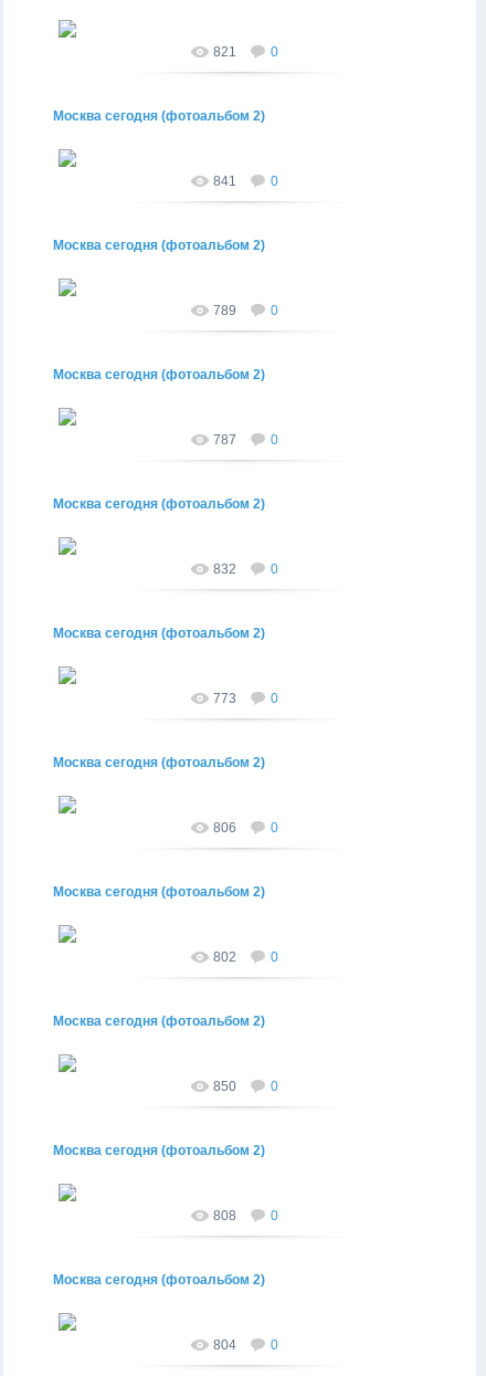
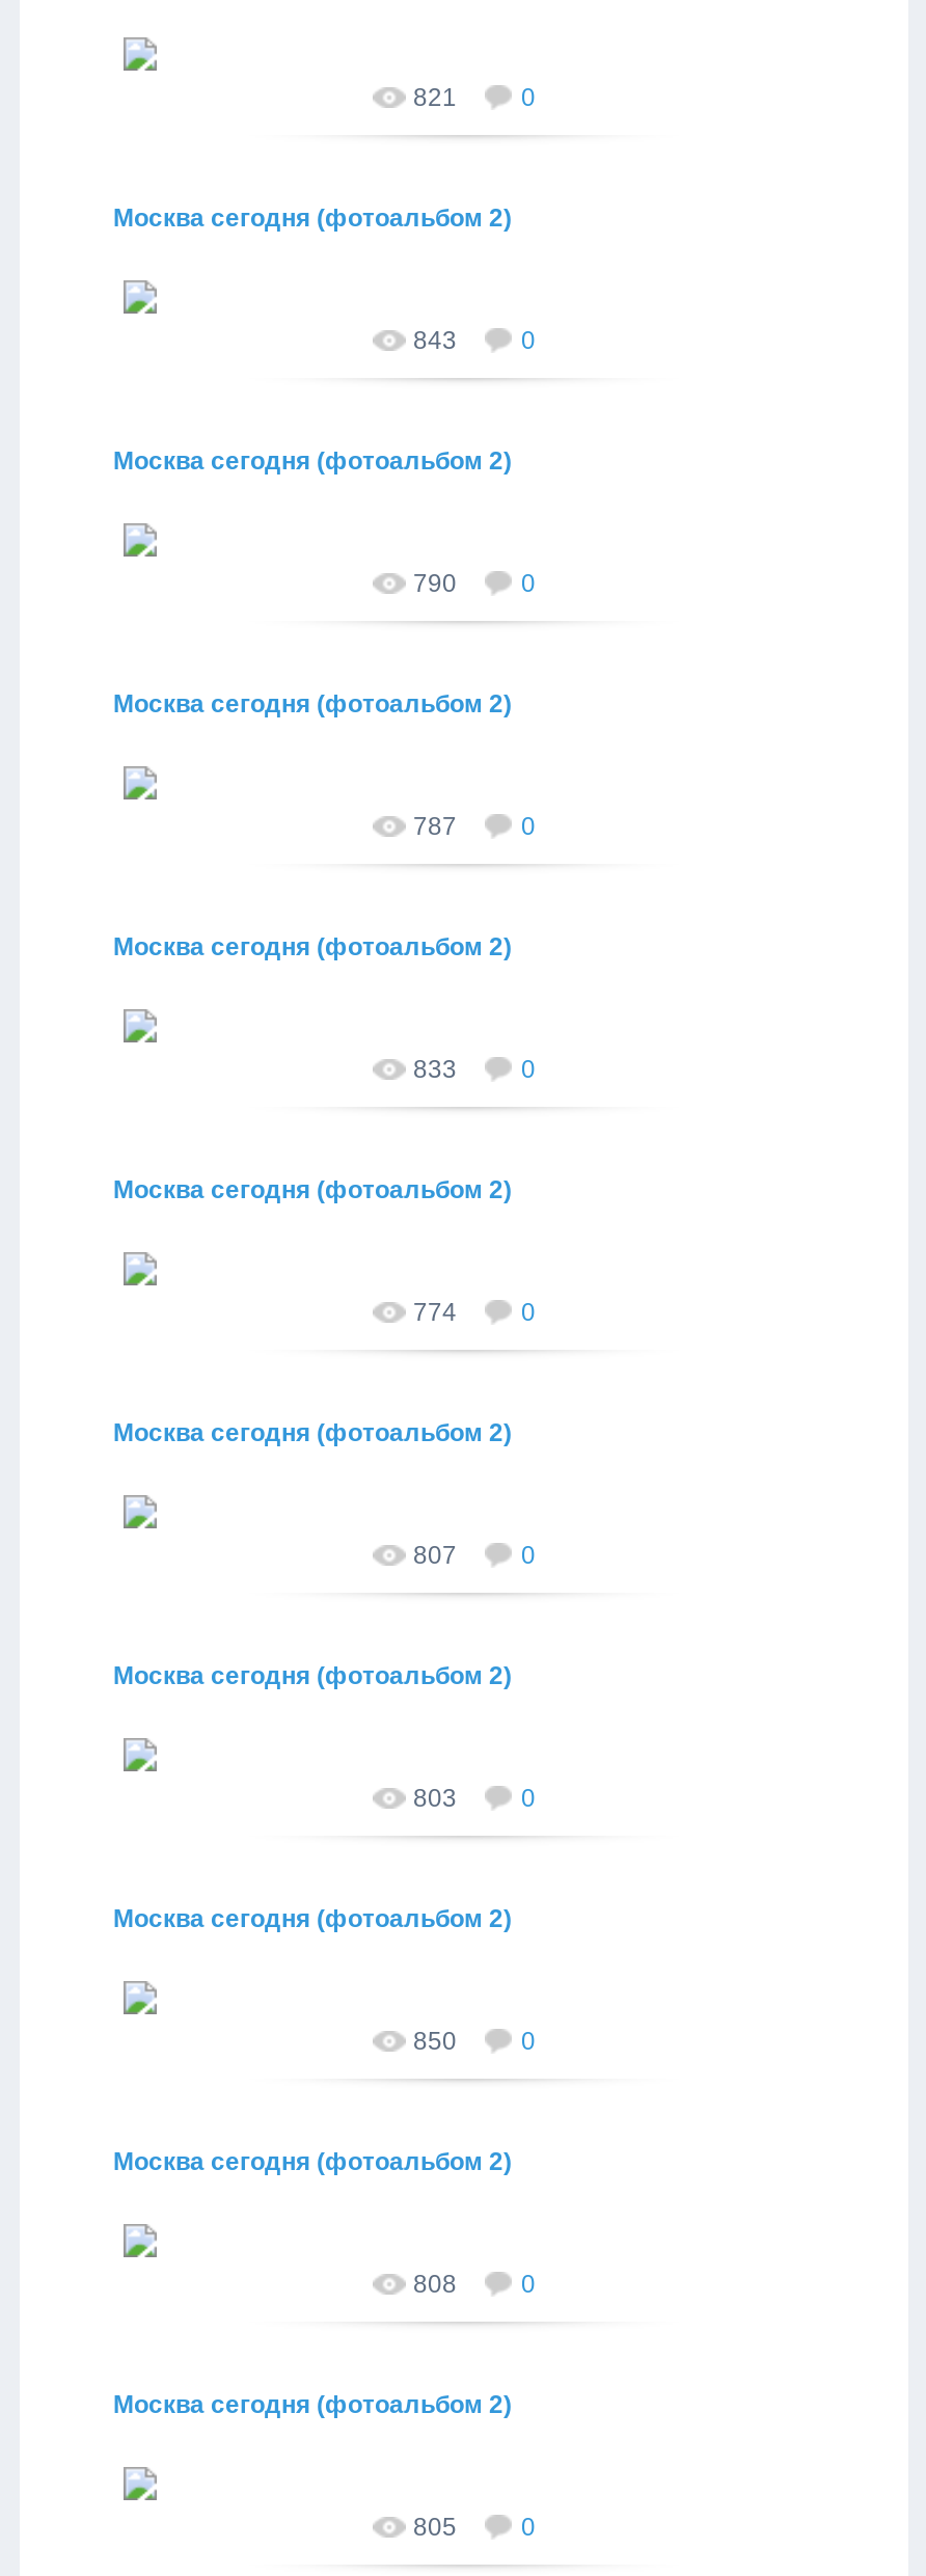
[213,174,236,189] 841 -> [413,326,457,355] 843
[213,303,236,318] 789 -> [413,569,457,598] 790
[213,561,236,577] 832 -> [413,1055,457,1084] 833
[213,691,236,706] 773 -> [413,1298,457,1327] 774
[213,820,236,836] 806 -> [413,1541,457,1570] 807
[213,949,236,965] 802 -> [413,1784,457,1813] 803
[213,1337,236,1353] 804 -> [413,2513,457,2542] 805

